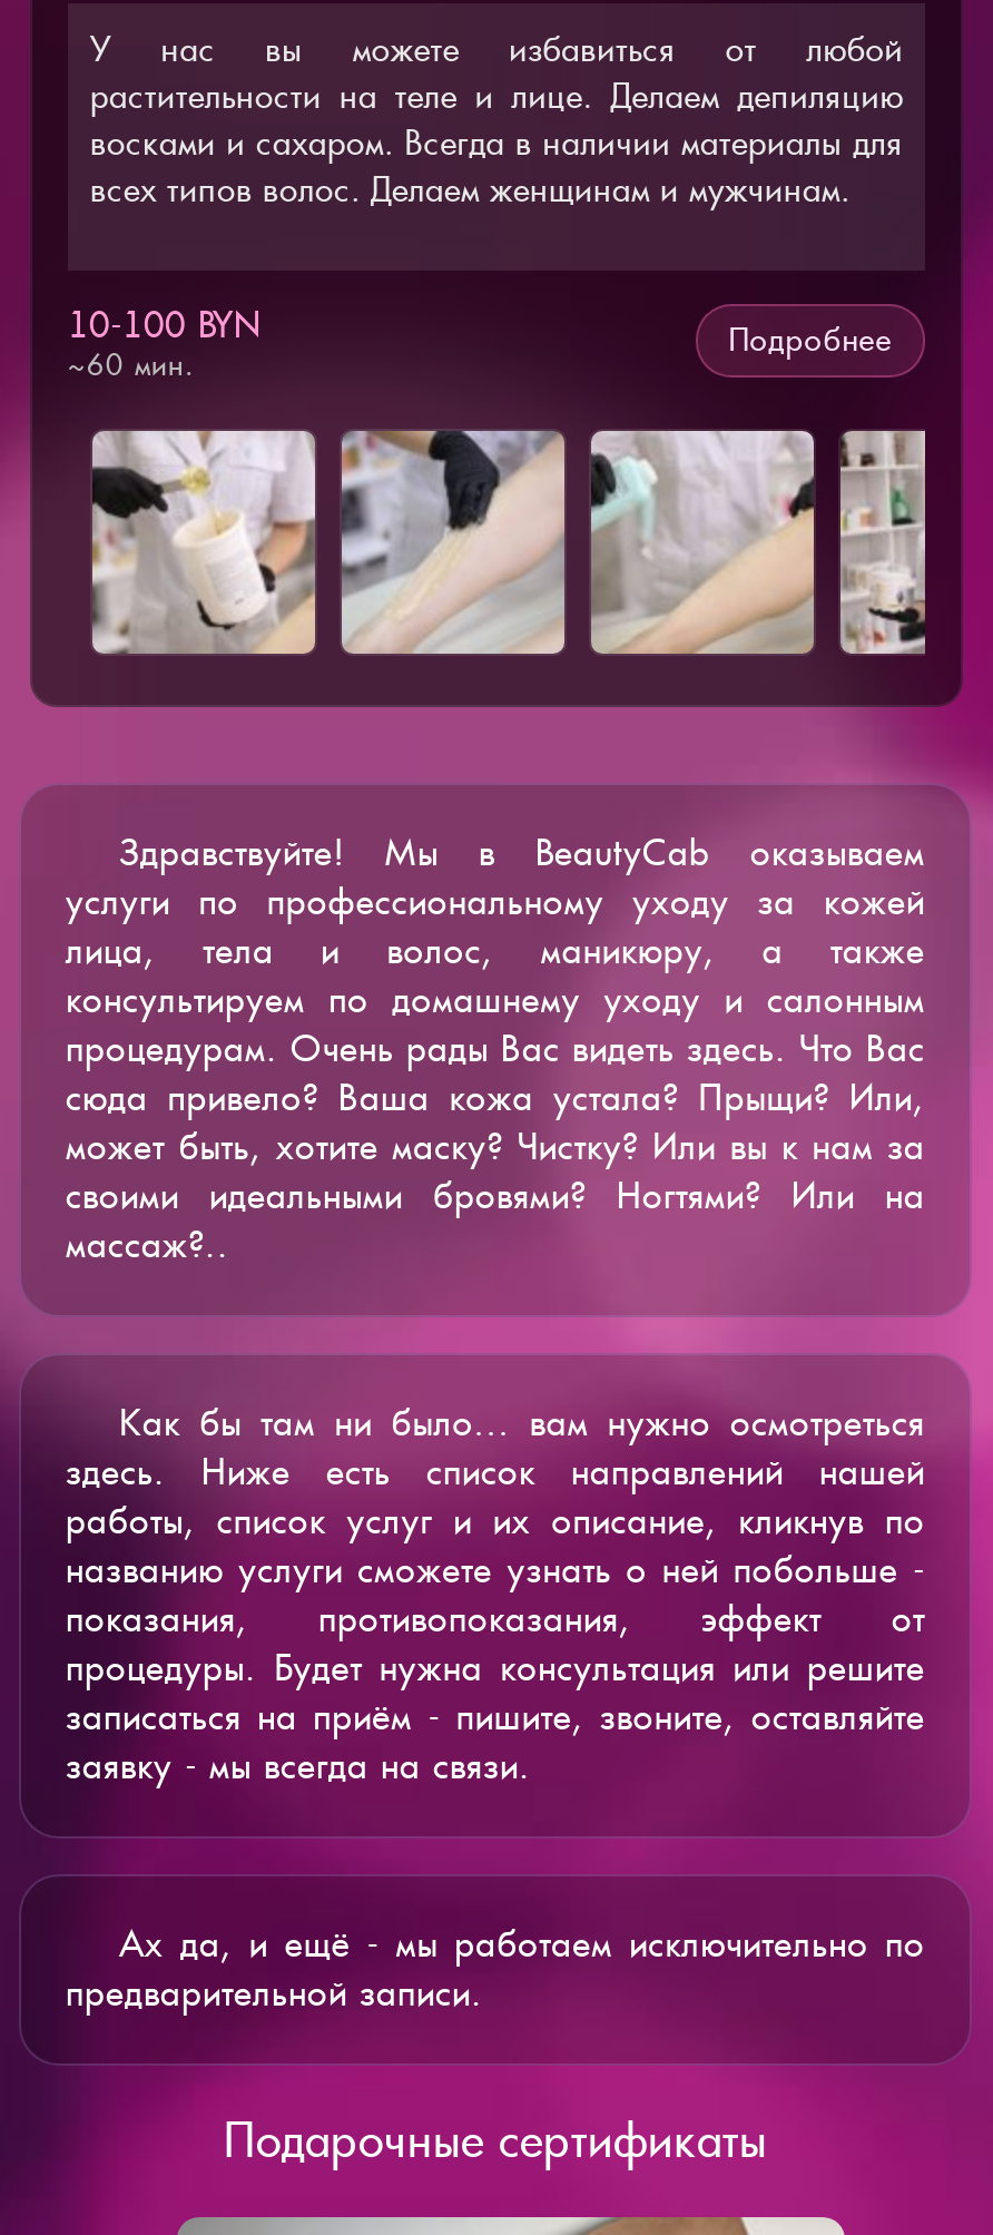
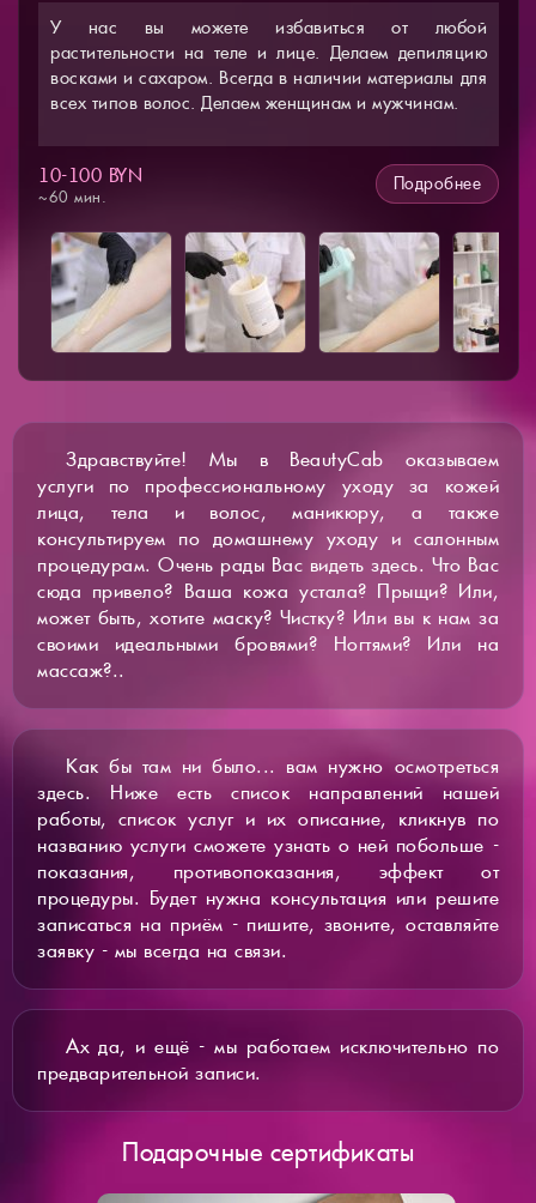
[90,429,315,654] [image] -> [50,232,171,352] [image]
[340,431,564,654] [image] -> [184,231,305,352] [image]

